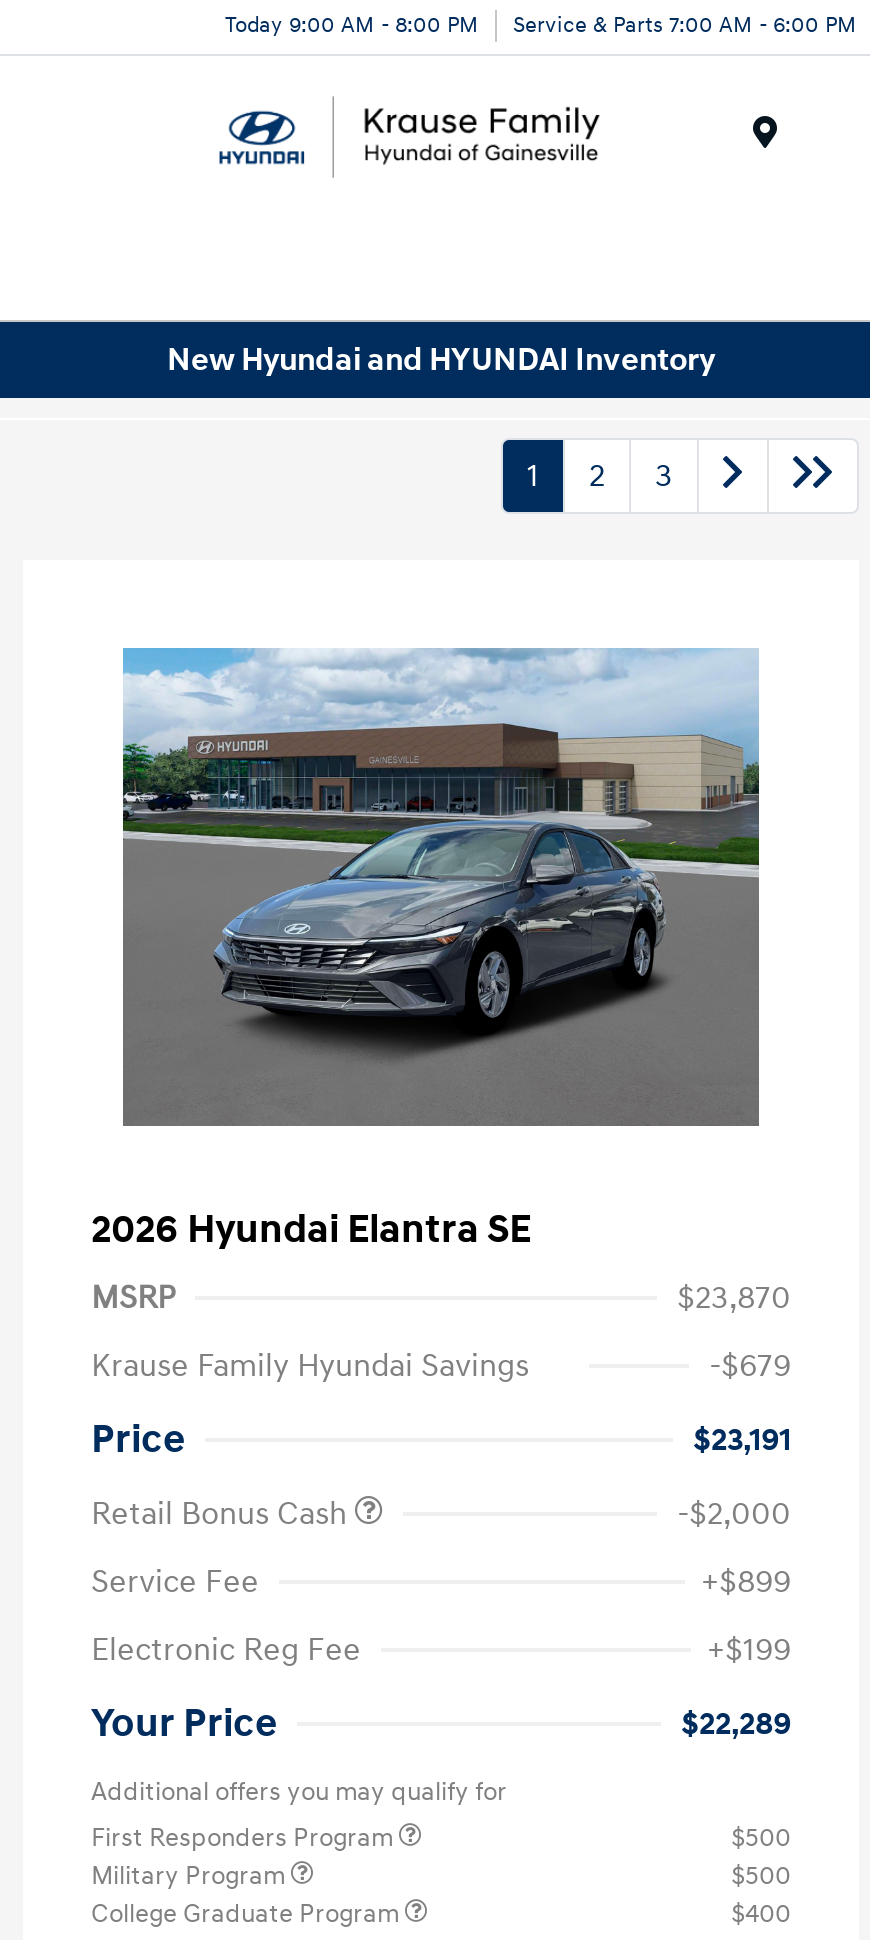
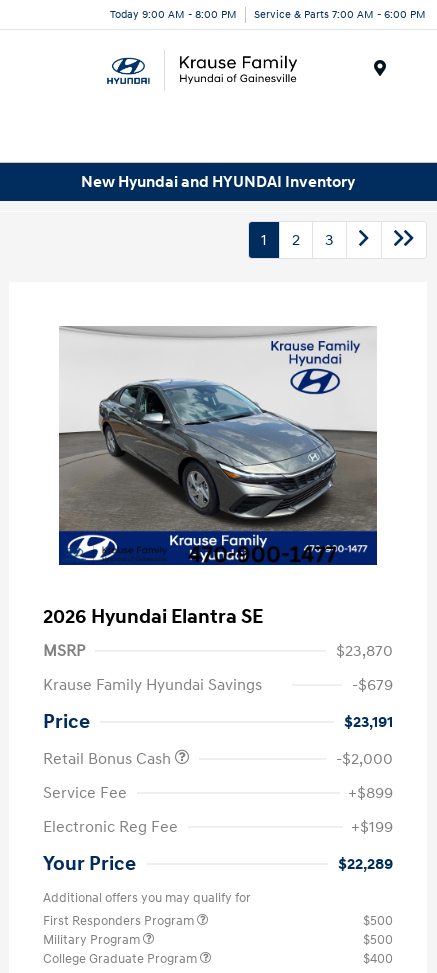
[121,648,761,1128] [image] -> [58,326,378,566] [image]

